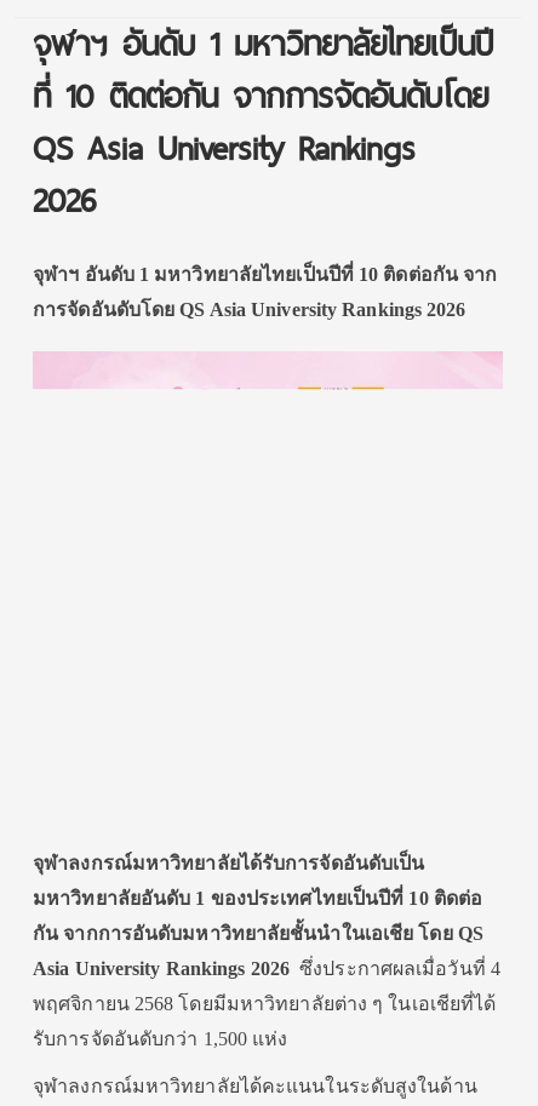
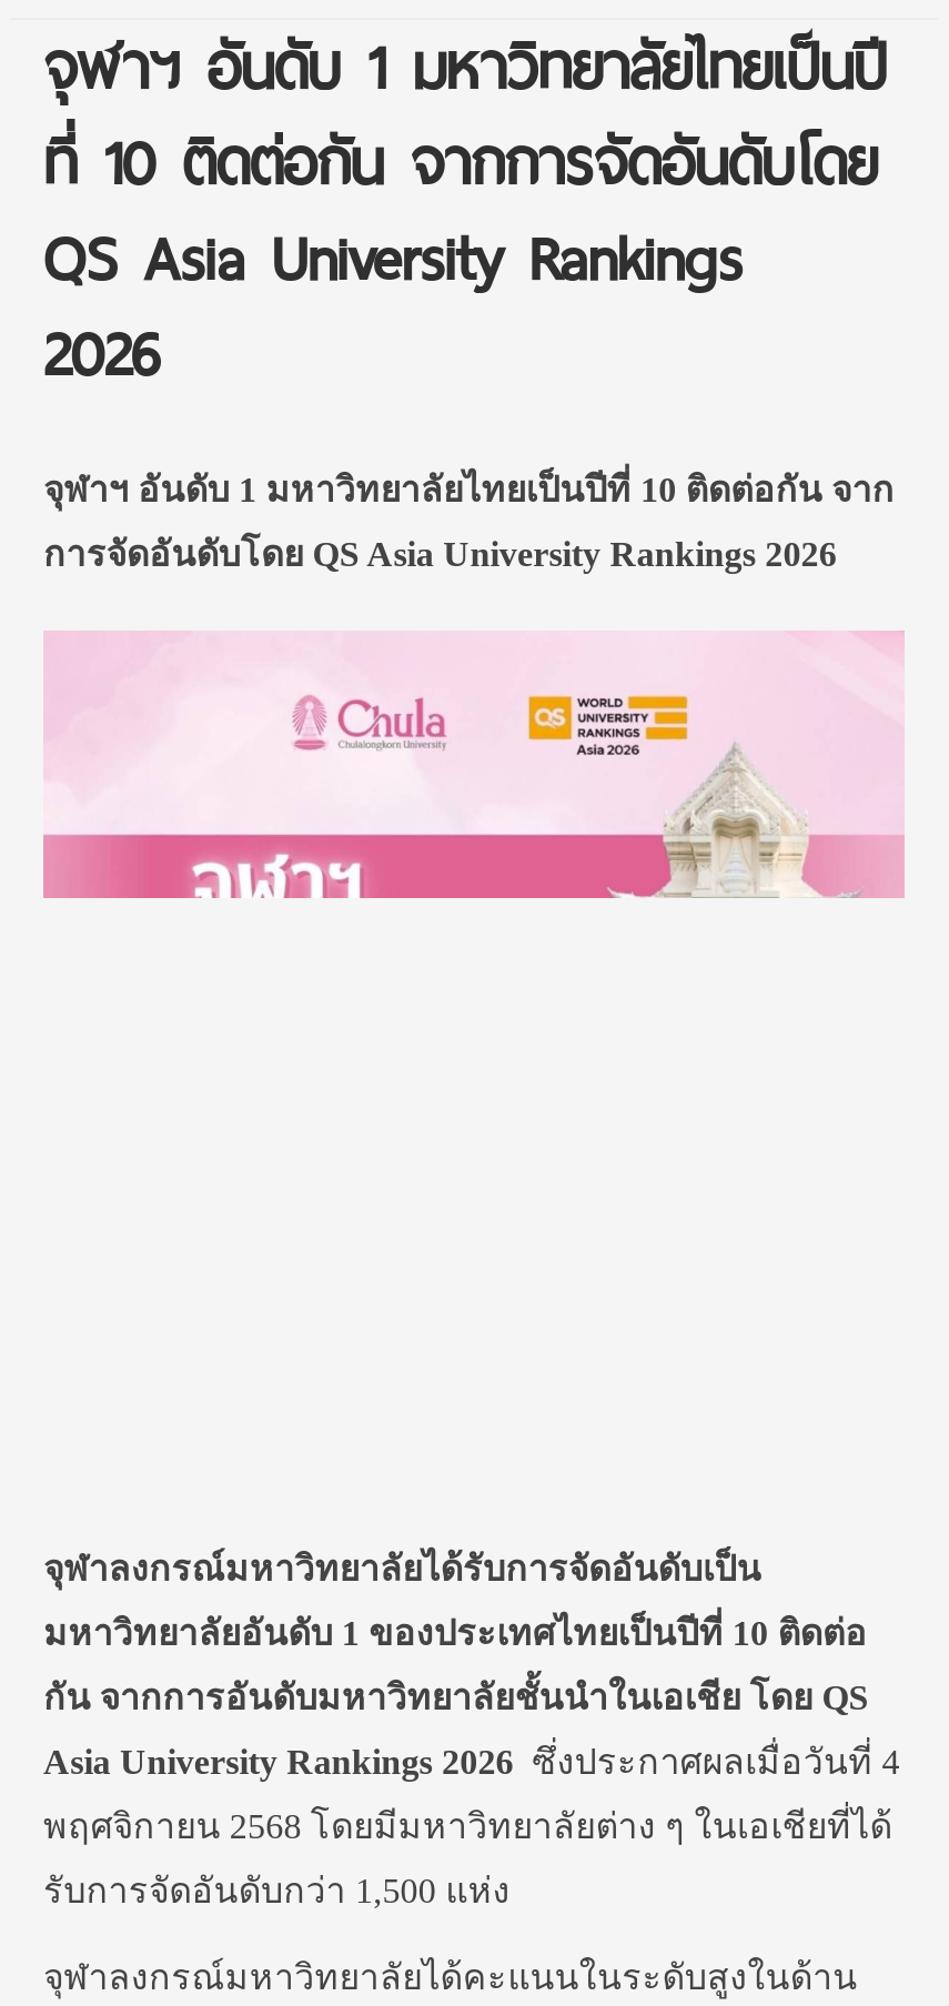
none -> [41,697,905,901] [image]

